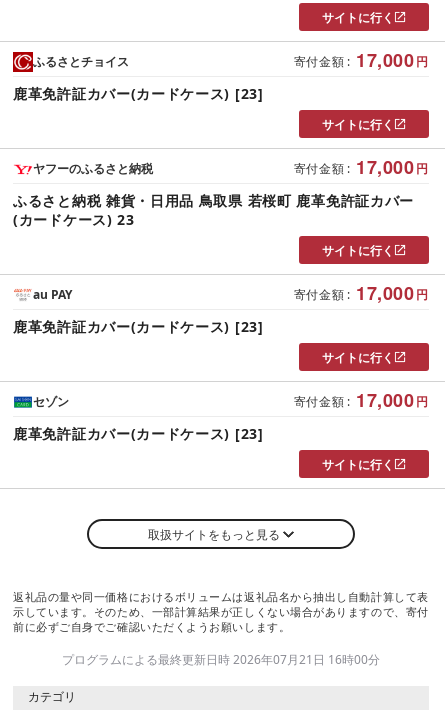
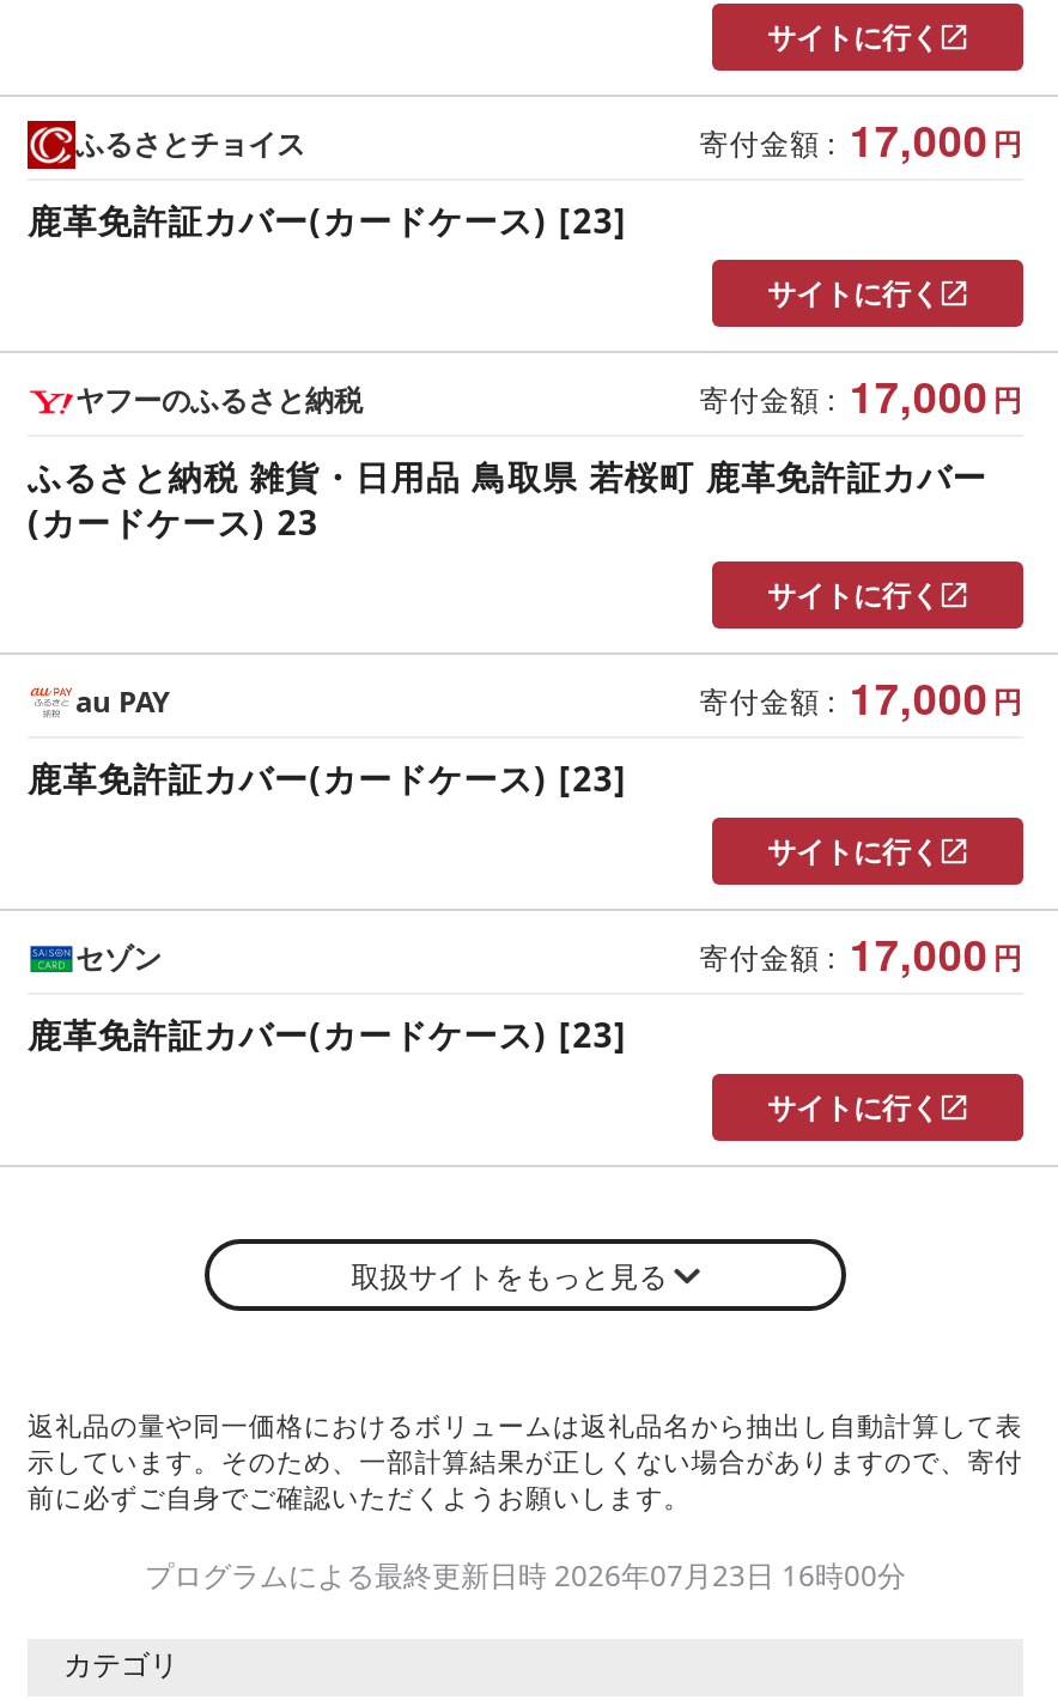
[62,651,380,668] プログラムによる最終更新日時 2026年07月21日 16時00分 -> [145,1555,906,1596] プログラムによる最終更新日時 2026年07月23日 16時00分

